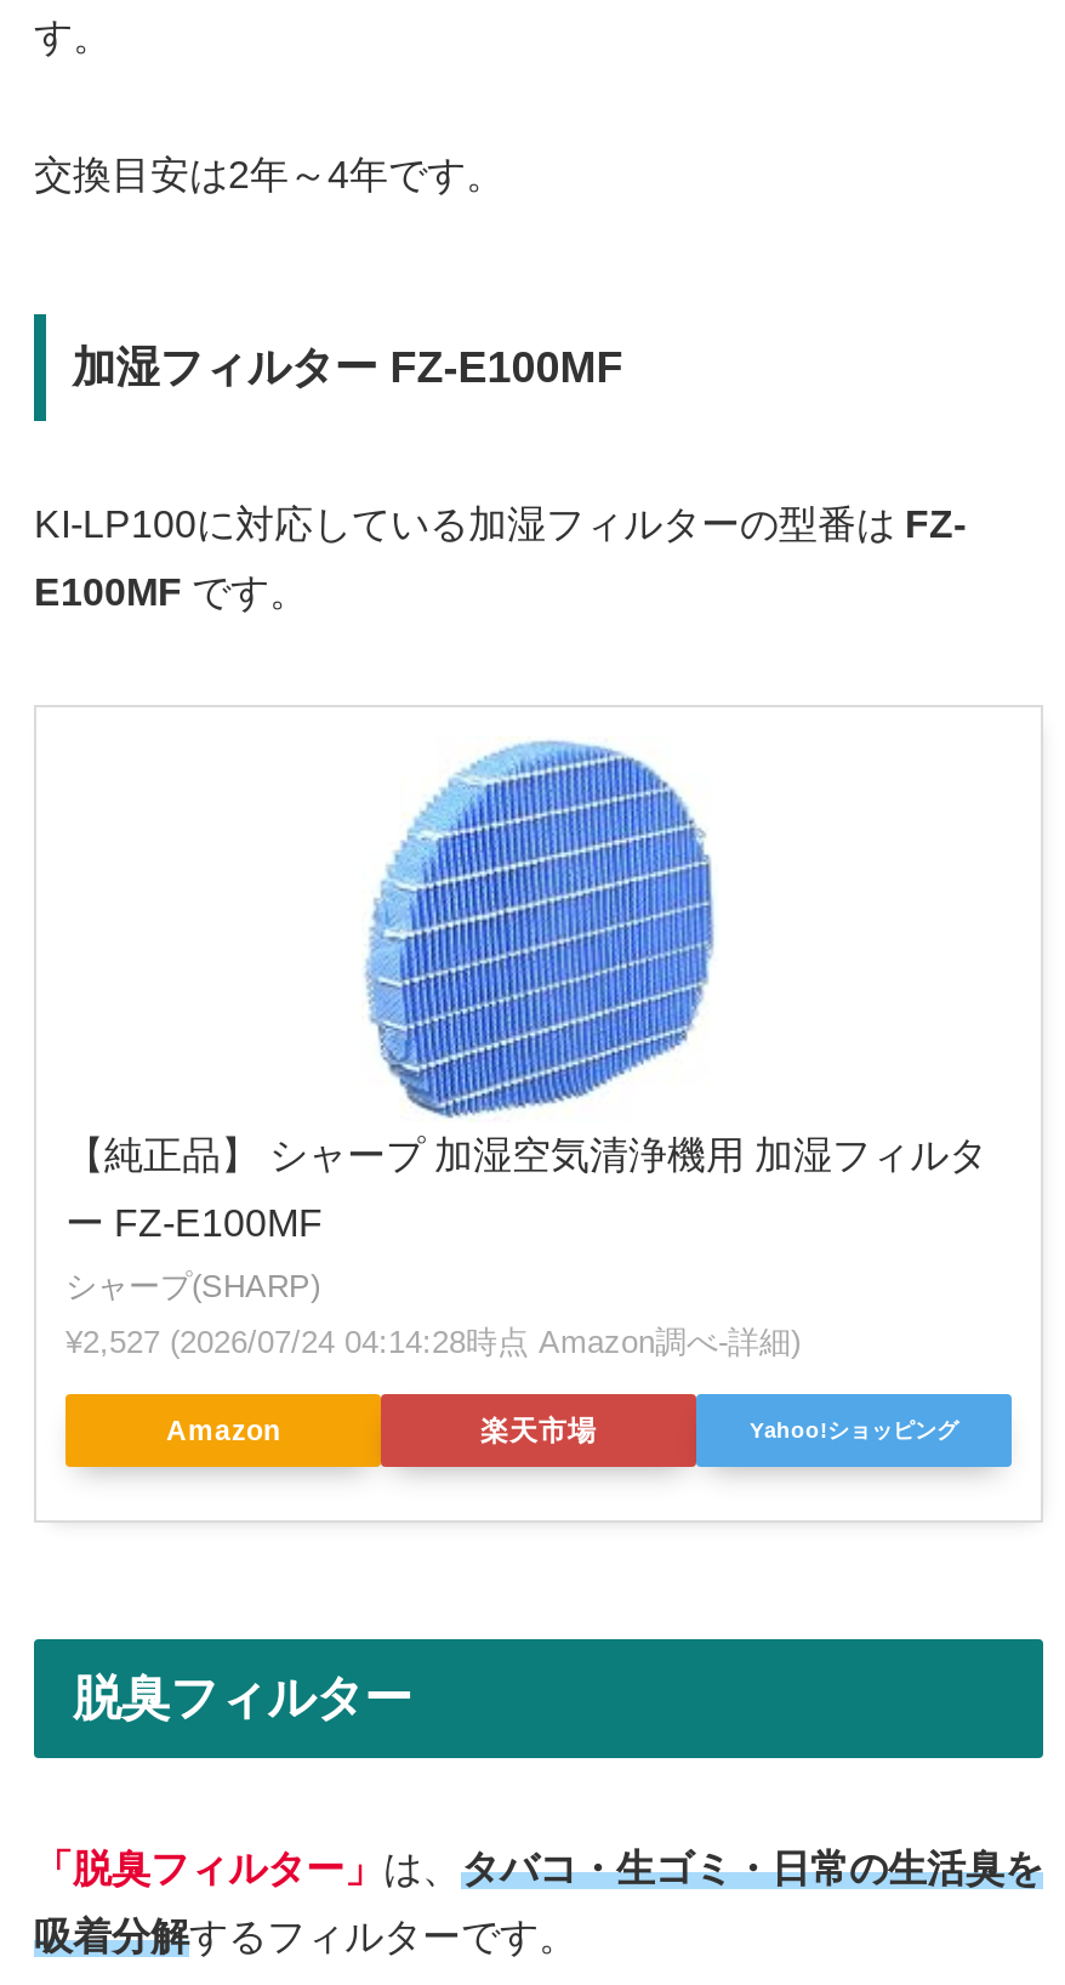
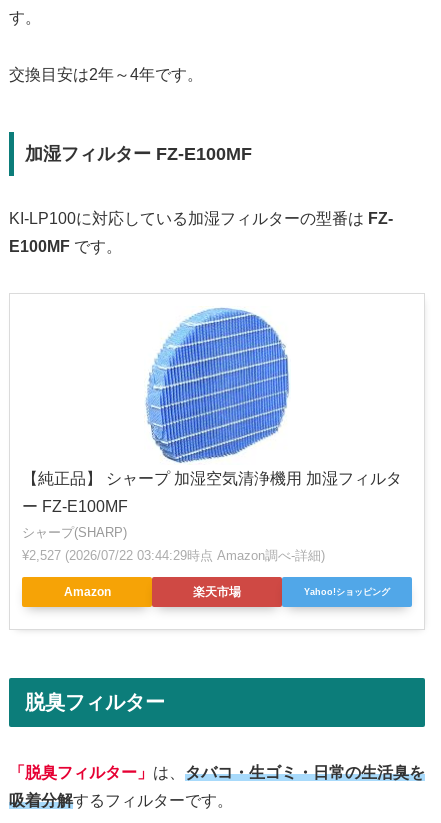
[66,1323,801,1359] ¥2,527 (2026/07/24 04:14:28時点 Amazon調べ-詳細) -> [22,548,325,563] ¥2,527 (2026/07/22 03:44:29時点 Amazon調べ-詳細)

